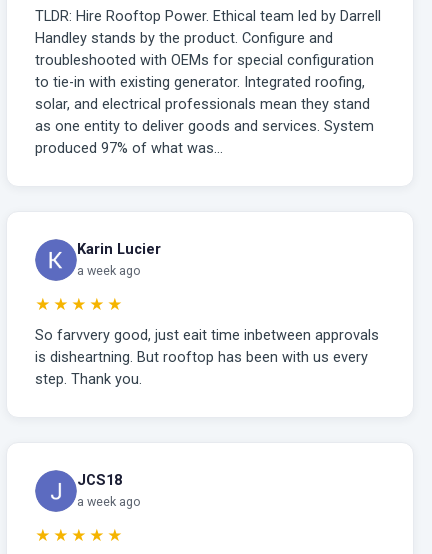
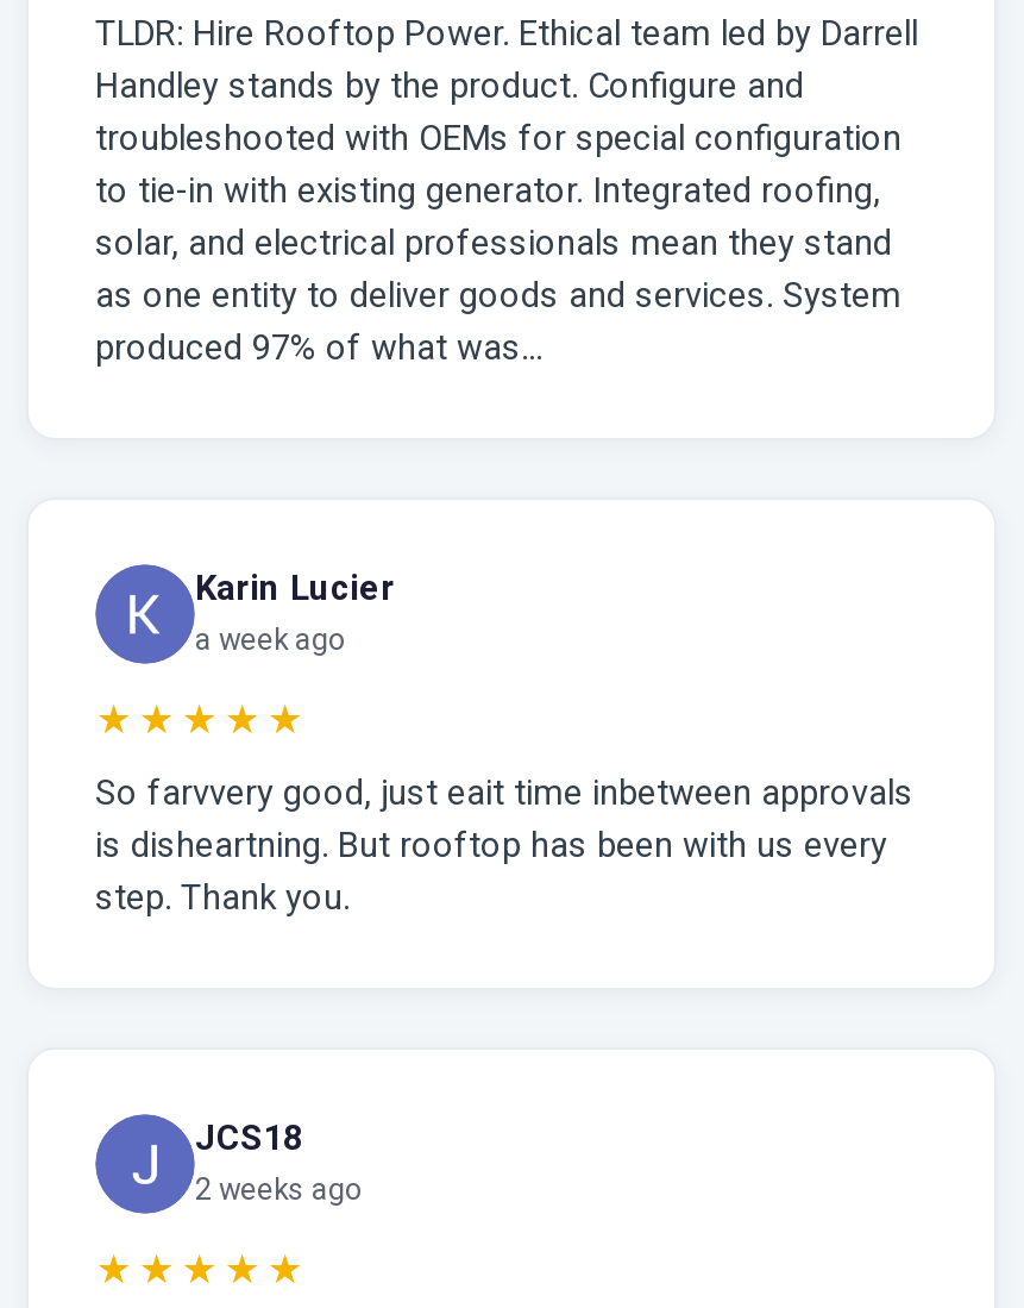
[77,494,141,509] a week ago -> [195,1171,364,1207] 2 weeks ago

